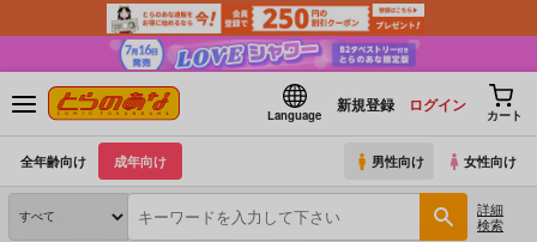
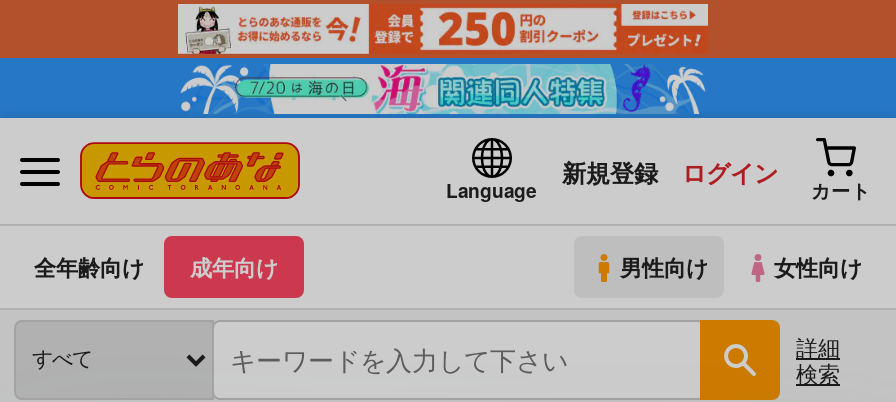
[4,35,533,73] [image] -> [6,56,890,120] [image]

